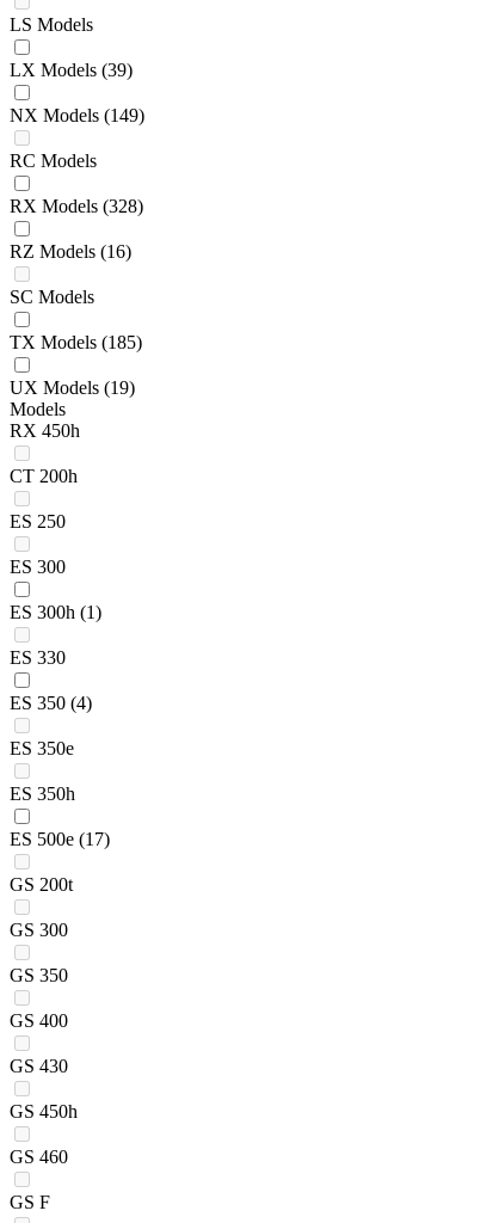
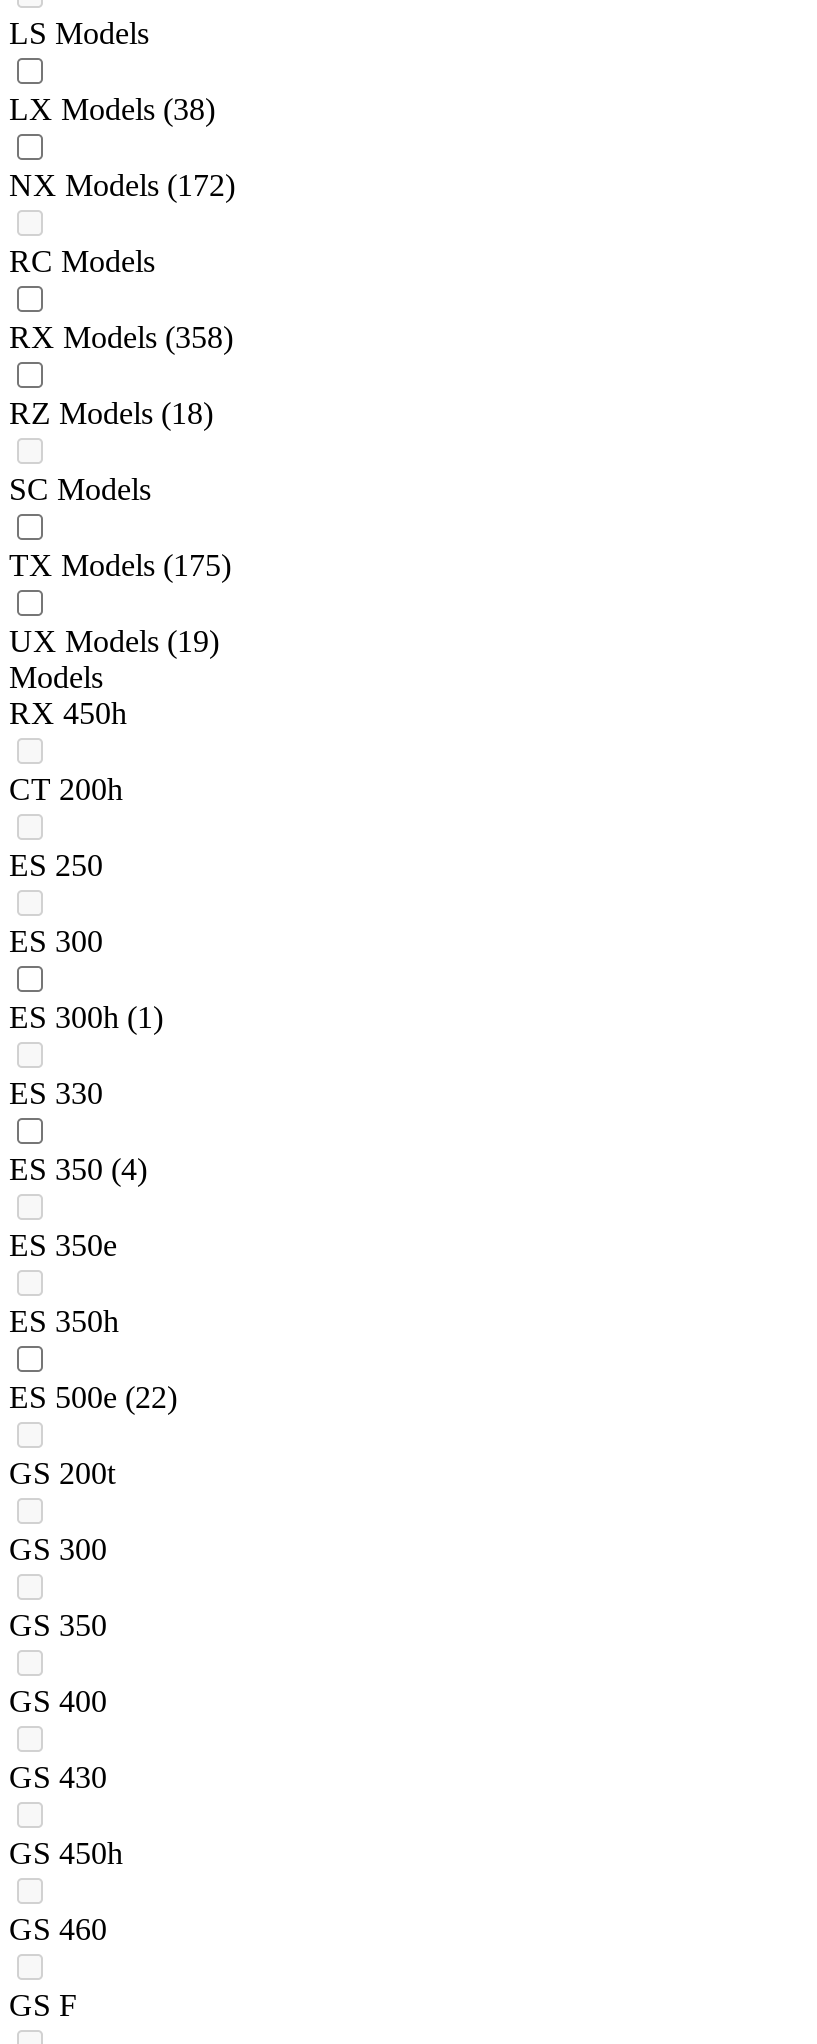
[10,60,133,80] LX Models (39) -> [9,93,215,127] LX Models (38)
[10,106,144,126] NX Models (149) -> [9,169,235,203] NX Models (172)
[10,196,143,217] RX Models (328) -> [9,321,233,355] RX Models (358)
[10,242,131,262] RZ Models (16) -> [9,397,213,431] RZ Models (18)
[10,333,142,353] TX Models (185) -> [9,549,231,583] TX Models (175)
[10,829,110,850] ES 500e (17) -> [9,1381,177,1415] ES 500e (22)

